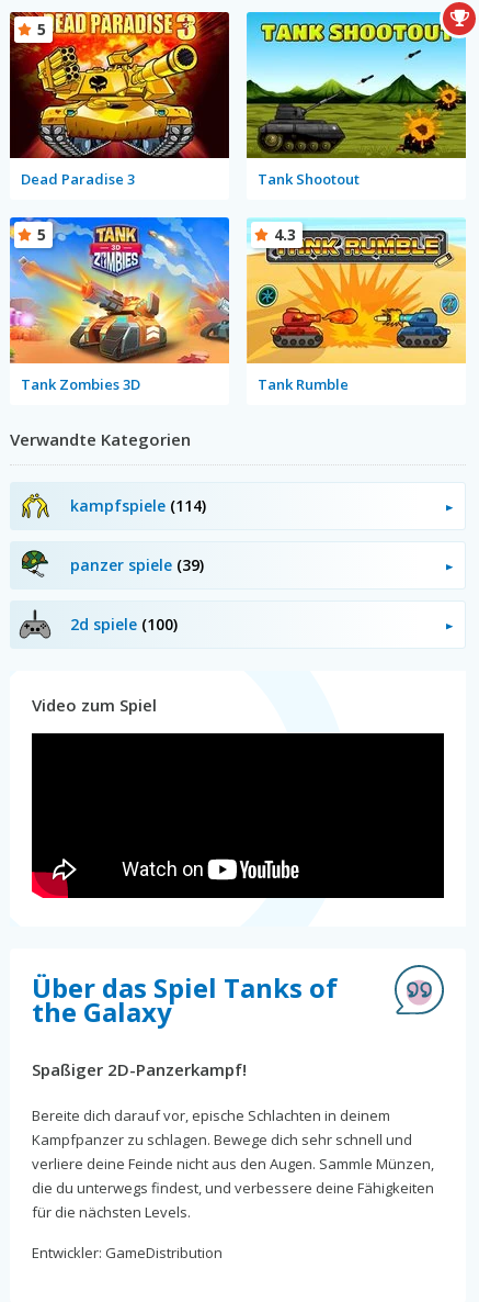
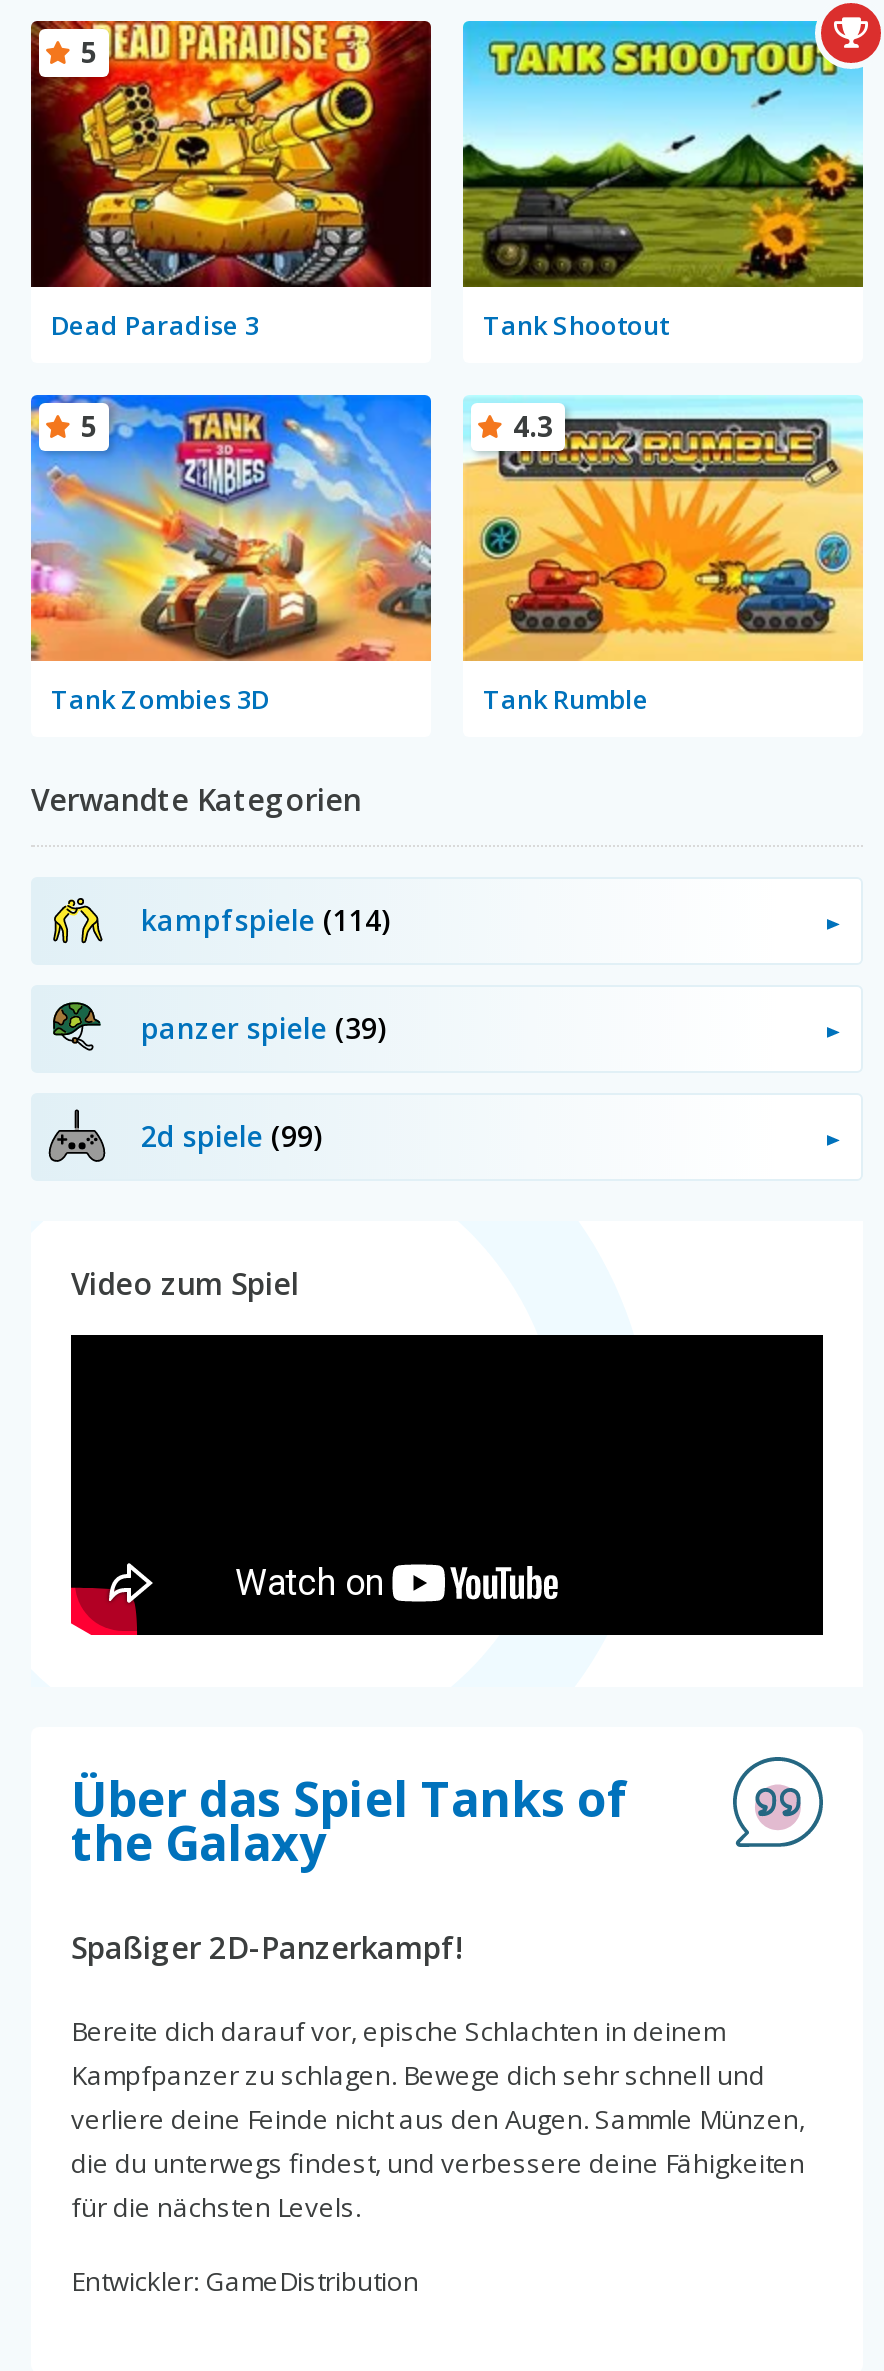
[70,614,178,635] 2d spiele (100) -> [141,1117,321,1155] 2d spiele (99)

